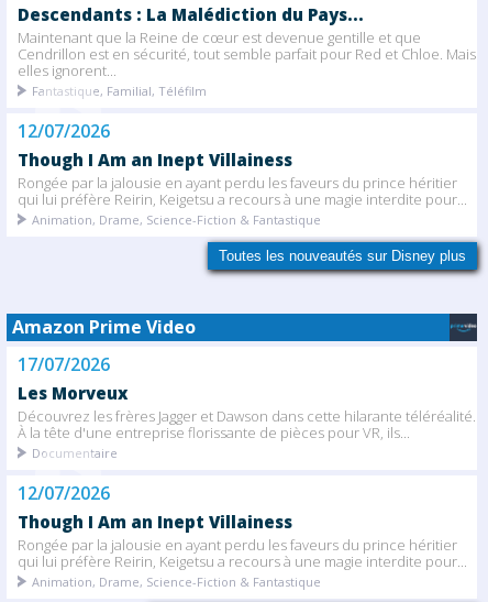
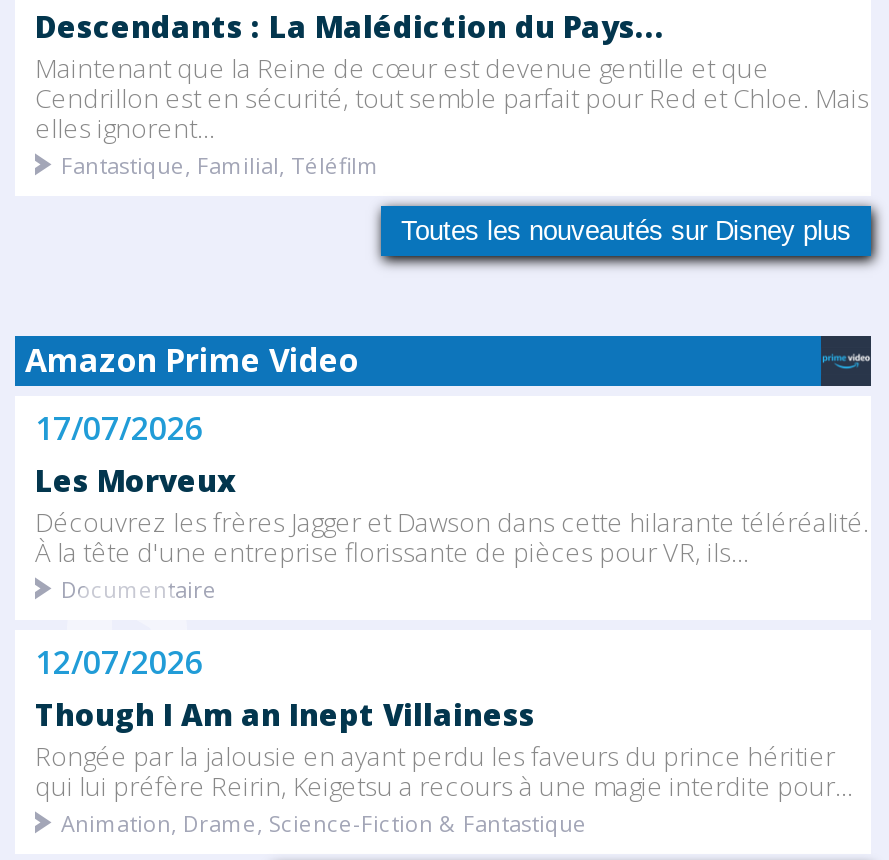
[18,119,467,228] 12/07/2026 | Though I Am an Inept Villainess | Rongée par la jalousie en ayant perdu les faveurs du prince héritier | qui lui préfère Reirin, Keigetsu a recours à une magie interdite pour... | Animation, Drame, Science-Fiction & Fantastique -> none

